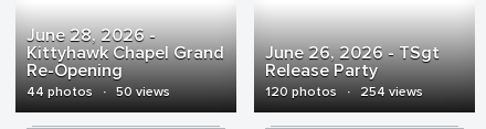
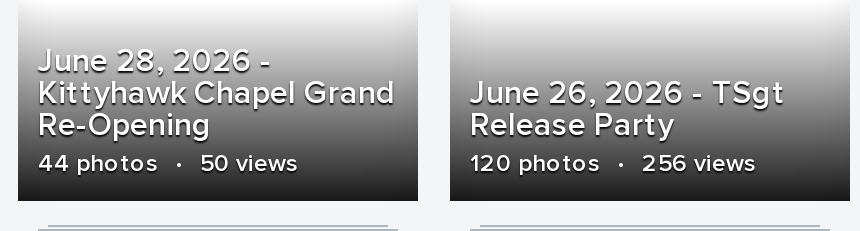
[265,84,423,100] 120 photos · 254 views -> [470,149,756,179] 120 photos · 256 views

